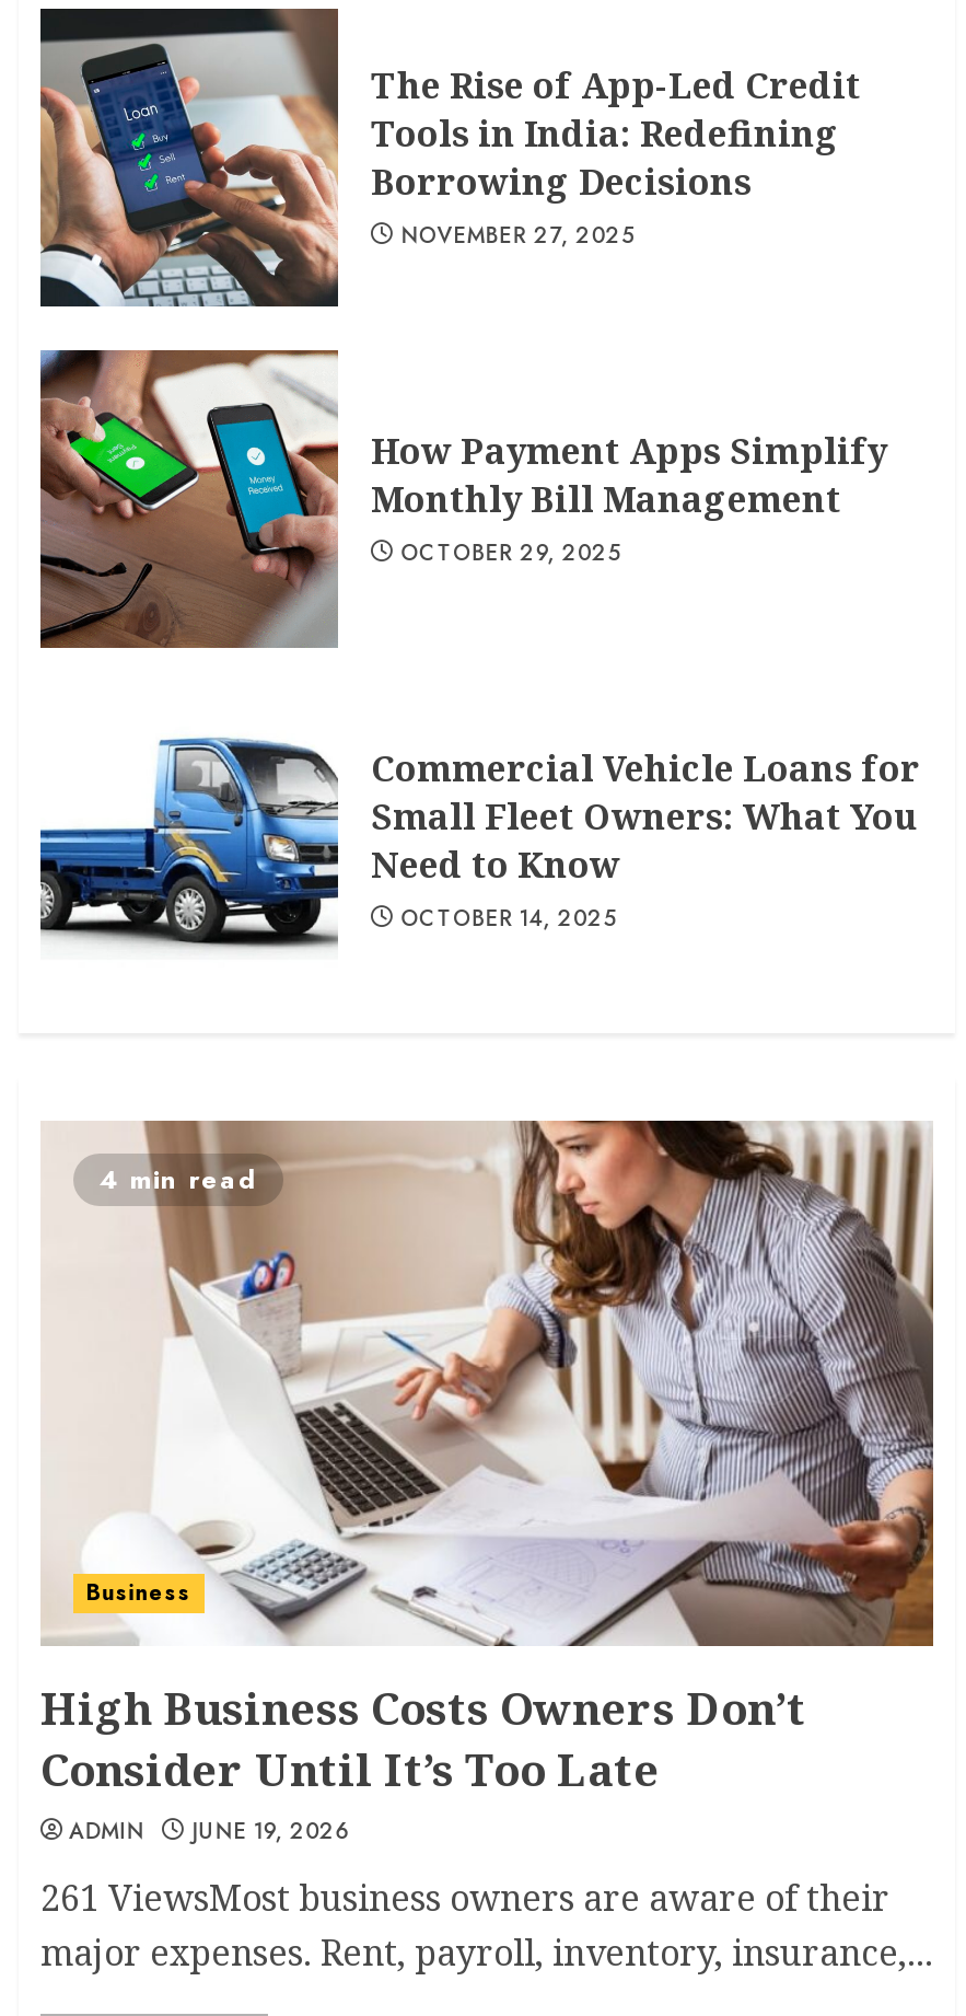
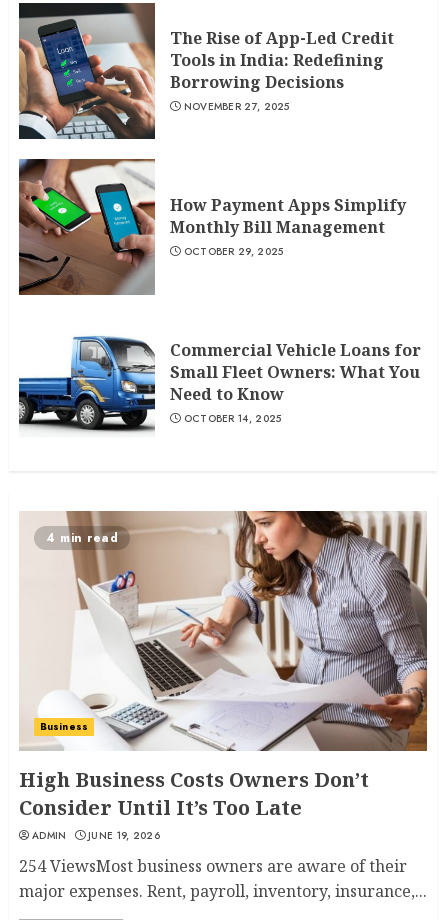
[40,1874,889,1922] 261 ViewsMost business owners are aware of their -> [19,855,407,877] 254 ViewsMost business owners are aware of their

